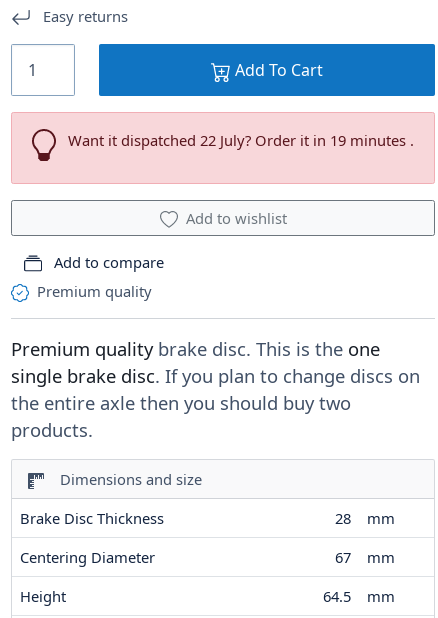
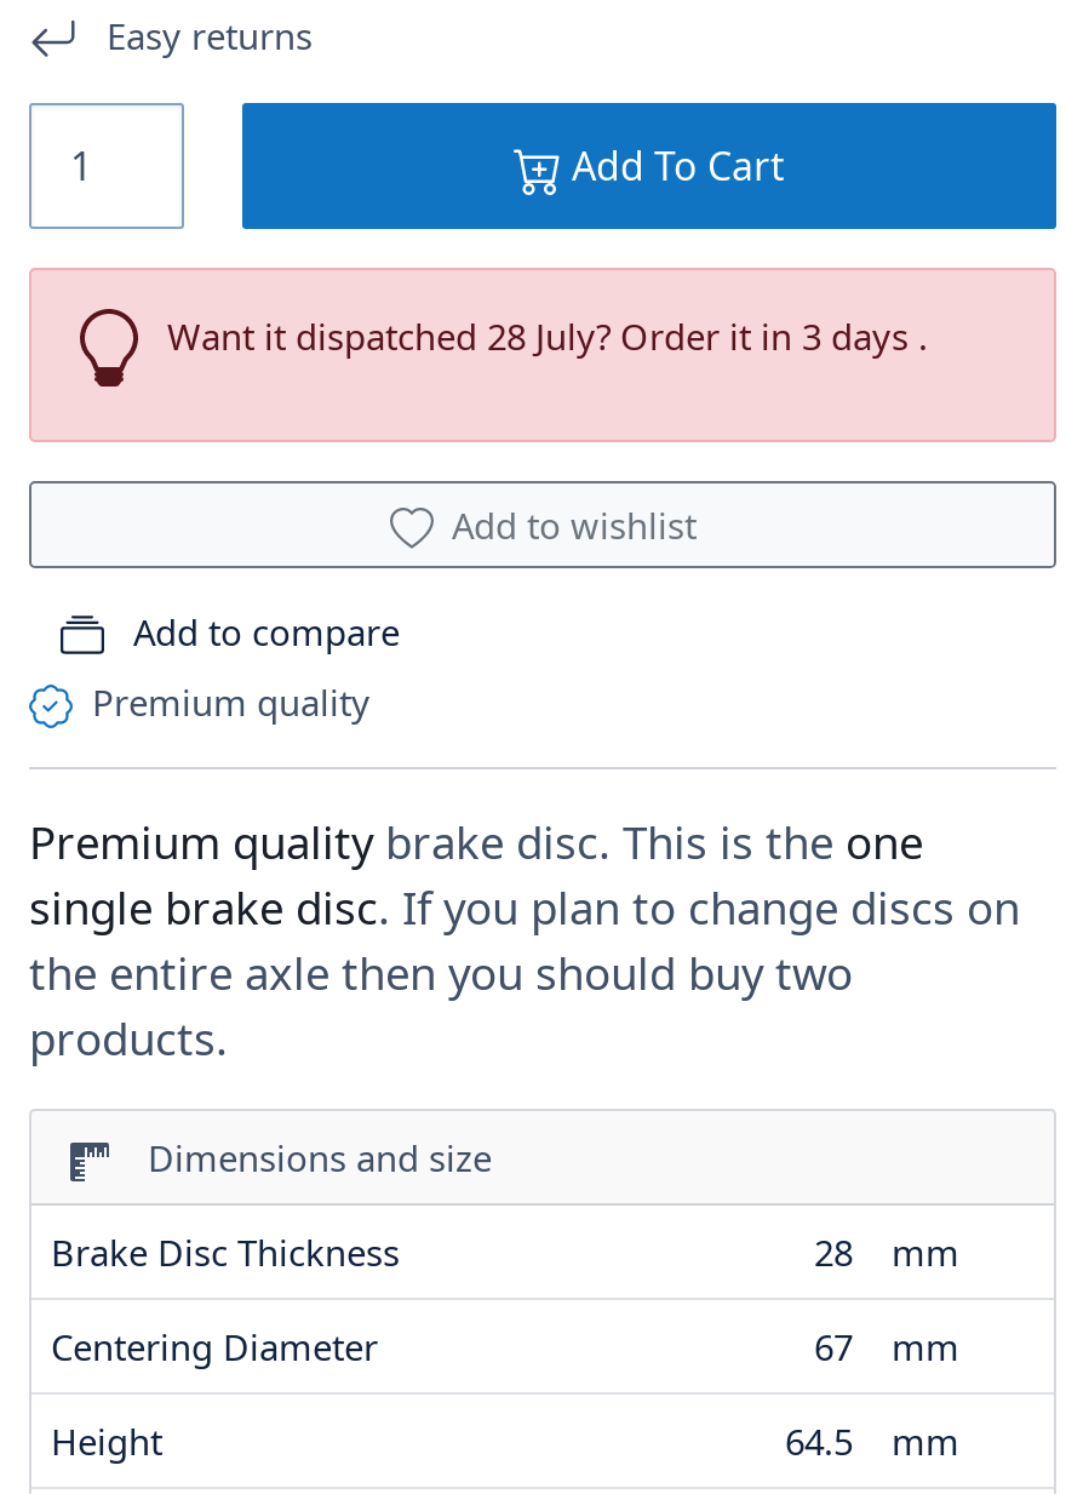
[68,130,414,150] Want it dispatched 22 July? Order it in 19 minutes . -> [167,311,928,360] Want it dispatched 28 July? Order it in 3 days .

